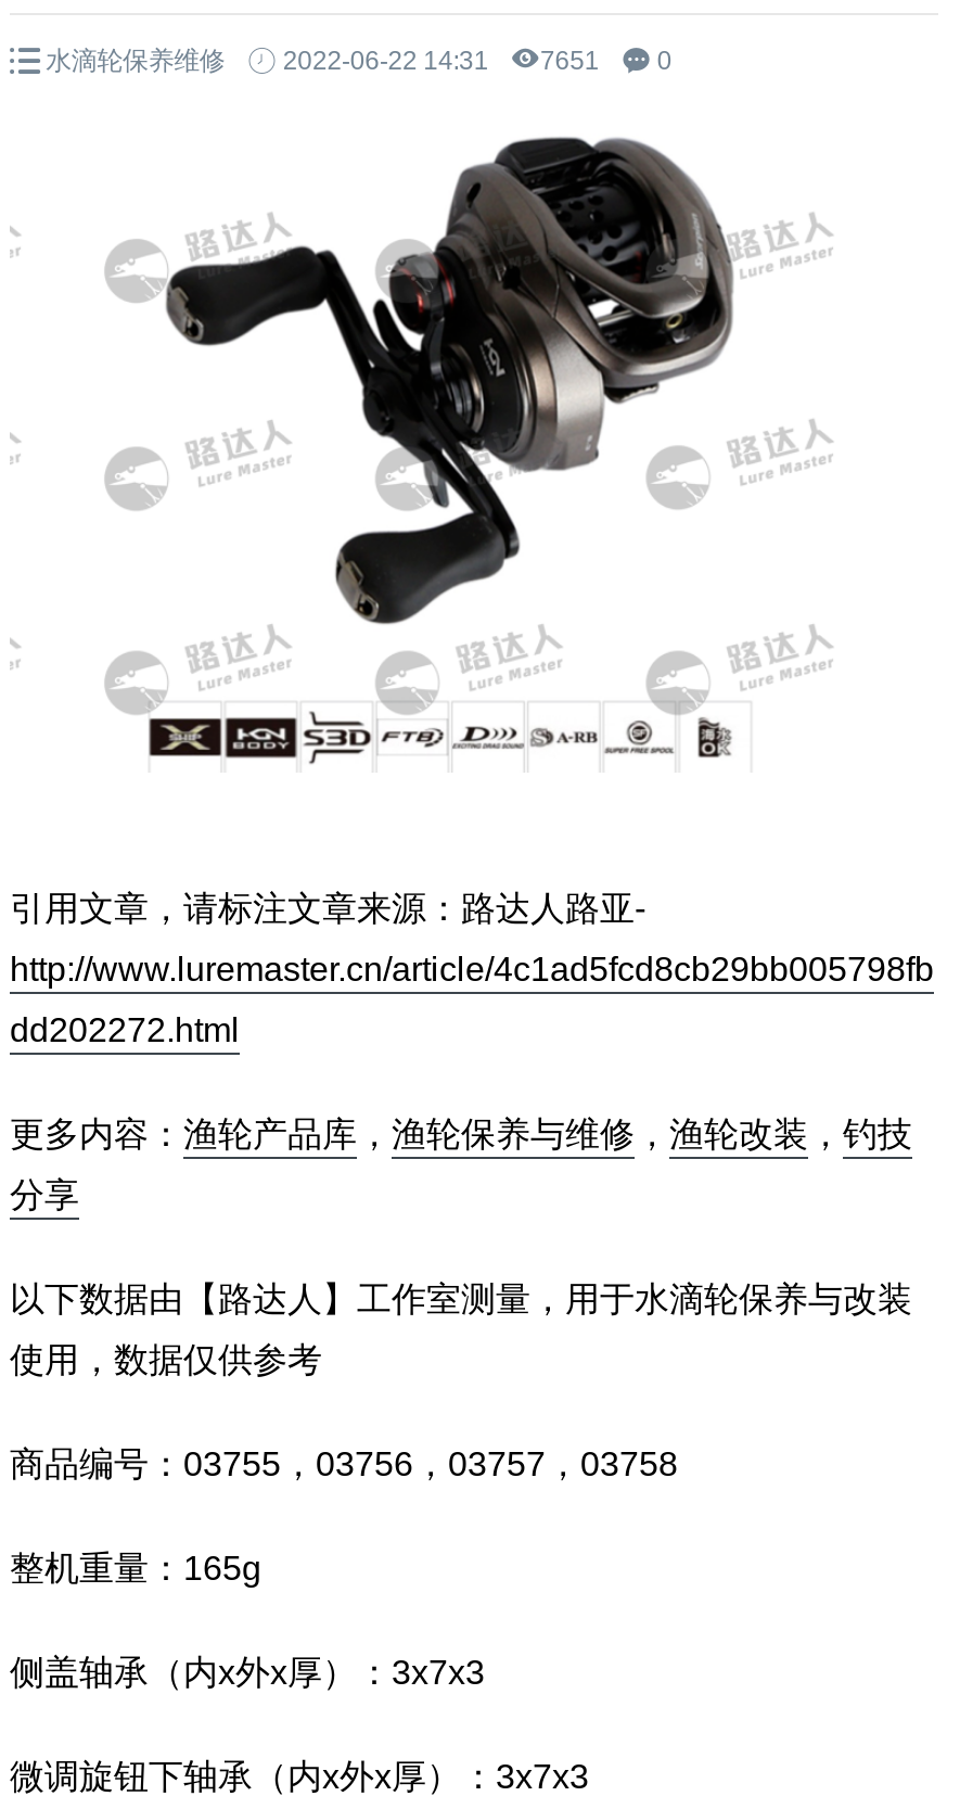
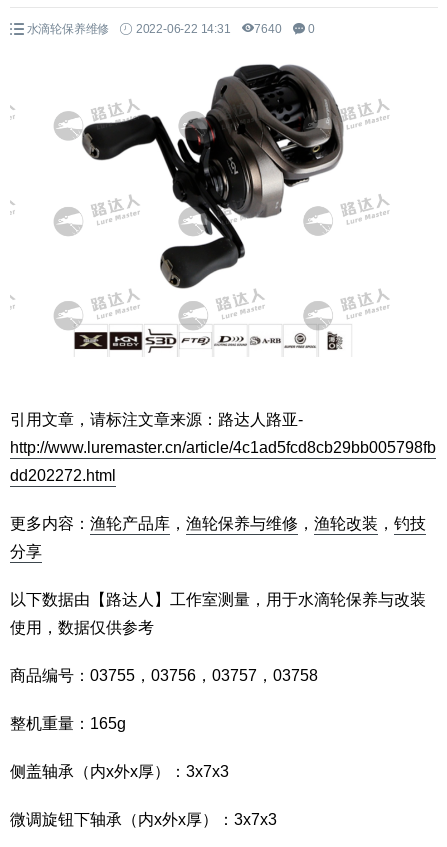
[46,46,672,76] 水滴轮保养维修 2022-06-22 14:31 7651 0 -> [27,22,315,36] 水滴轮保养维修 2022-06-22 14:31 7640 0

